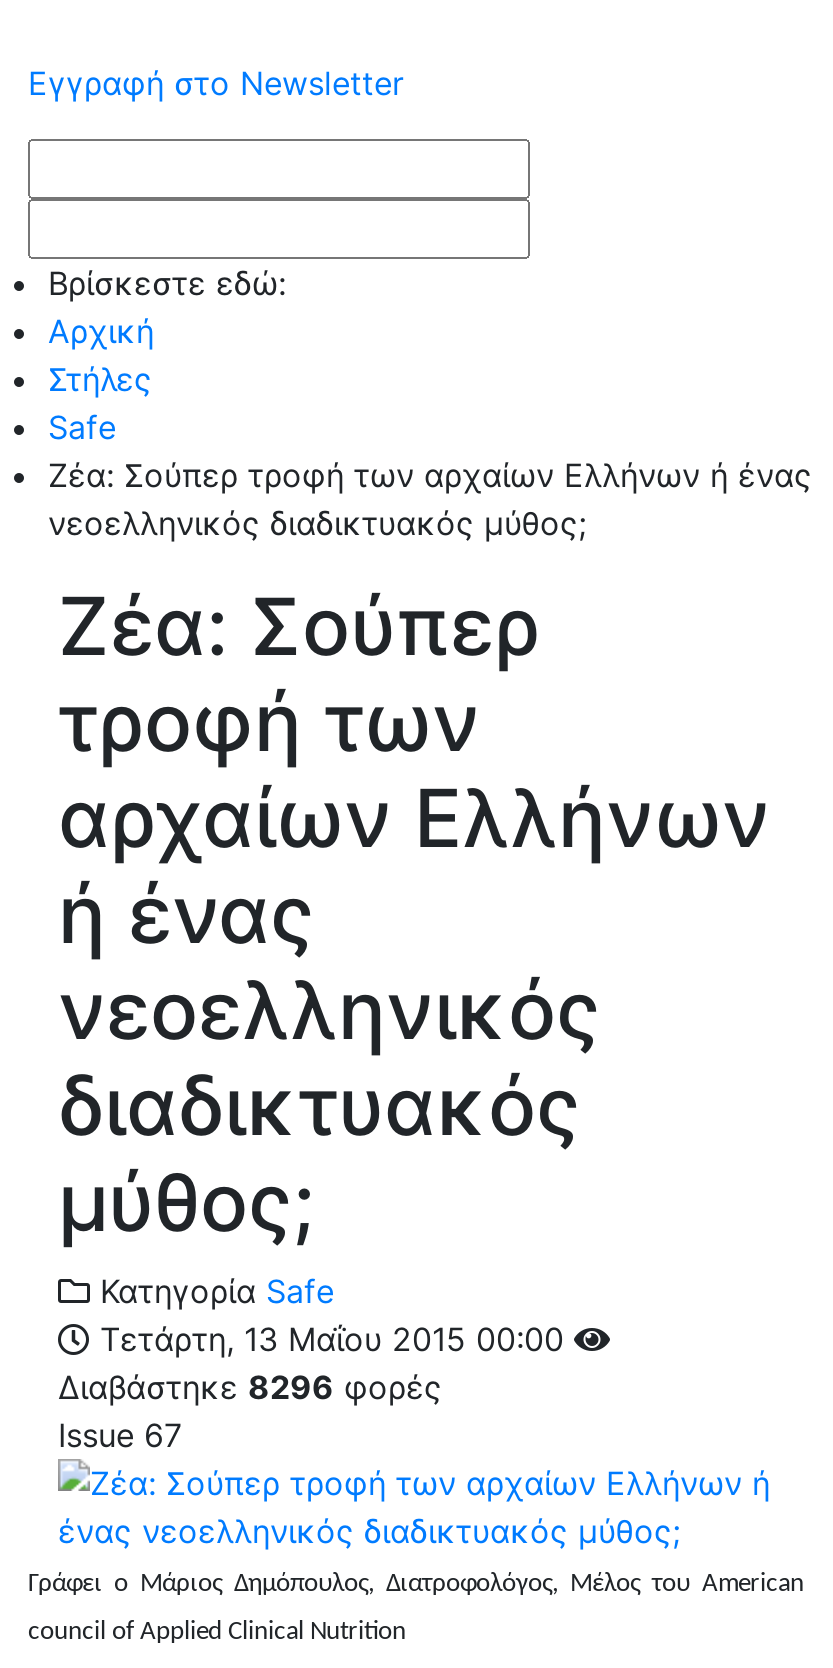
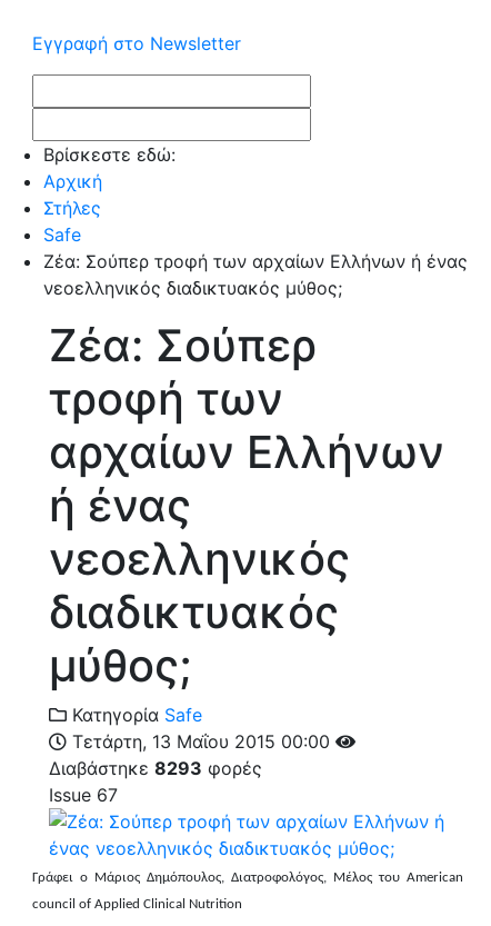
[58,1366,442,1406] Διαβάστηκε 8296 φορές -> [49,757,262,779] Διαβάστηκε 8293 φορές

